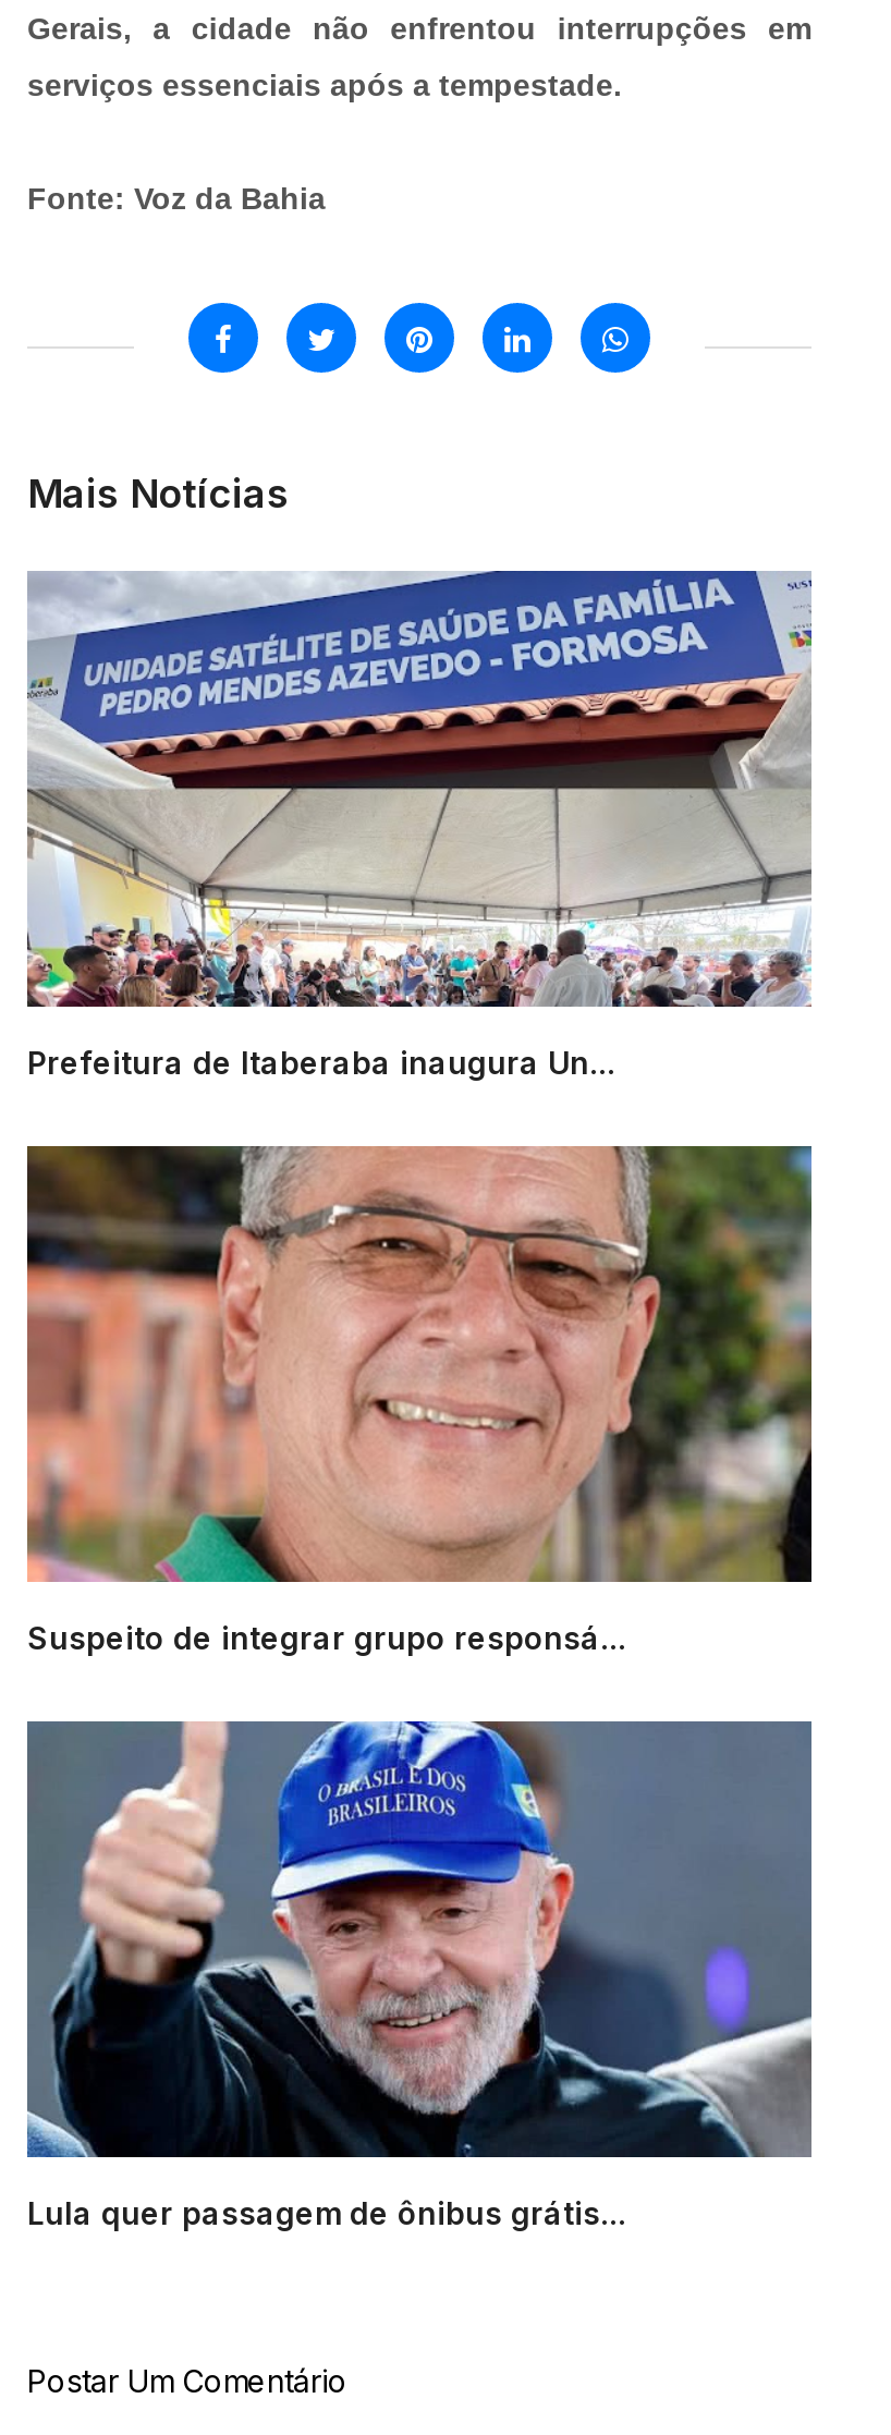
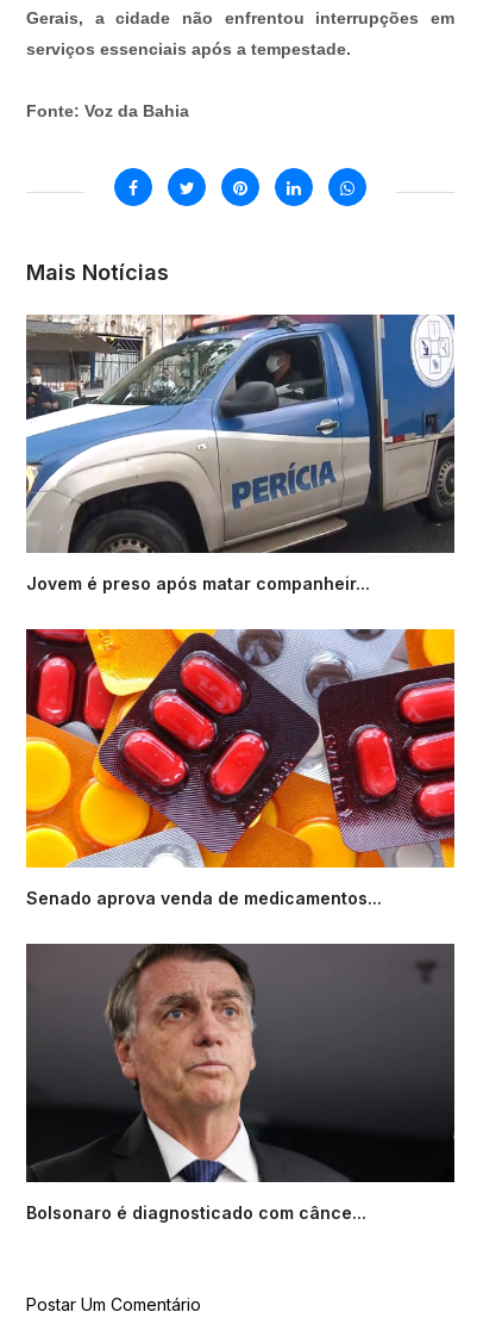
[25,569,814,1081] [image] | Prefeitura de Itaberaba inaugura Un... -> [25,313,456,593] [image] | Jovem é preso após matar companheir...
[25,1144,814,1656] [image] | Suspeito de integrar grupo responsá... -> [25,628,456,908] [image] | Senado aprova venda de medicamentos...
[25,1719,811,2231] [image] | Lula quer passagem de ônibus grátis... -> [25,943,456,1223] [image] | Bolsonaro é diagnosticado com cânce...

